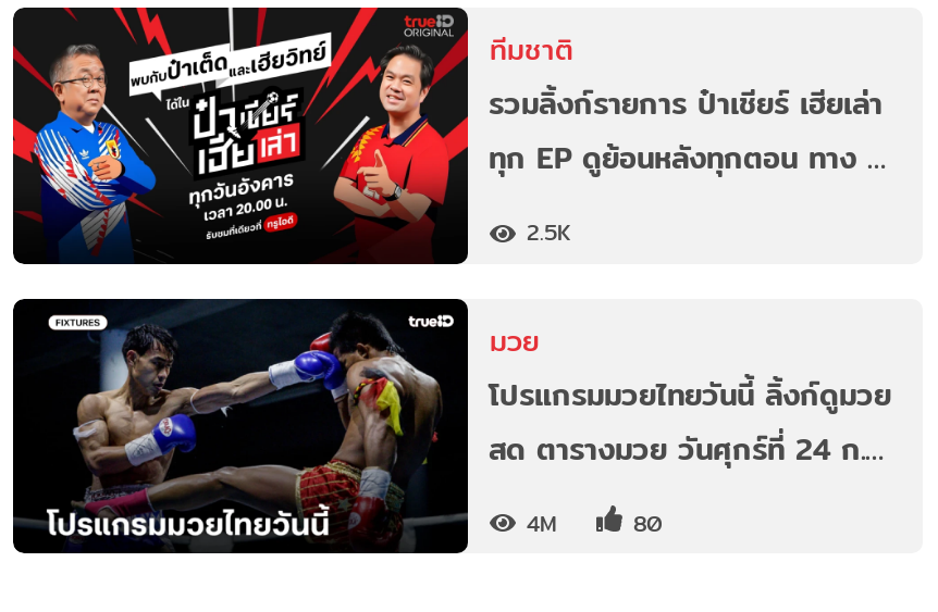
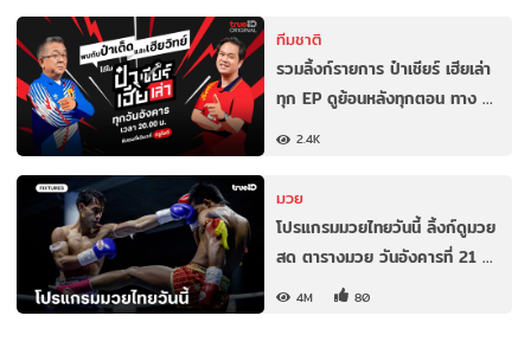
[527,215,570,250] 2.5K -> [296,129,320,148] 2.4K
[489,425,885,473] สด ตารางมวย วันศุกร์ที่ 24 ก.… -> [276,244,493,270] สด ตารางมวย วันอังคารที่ 21 …

